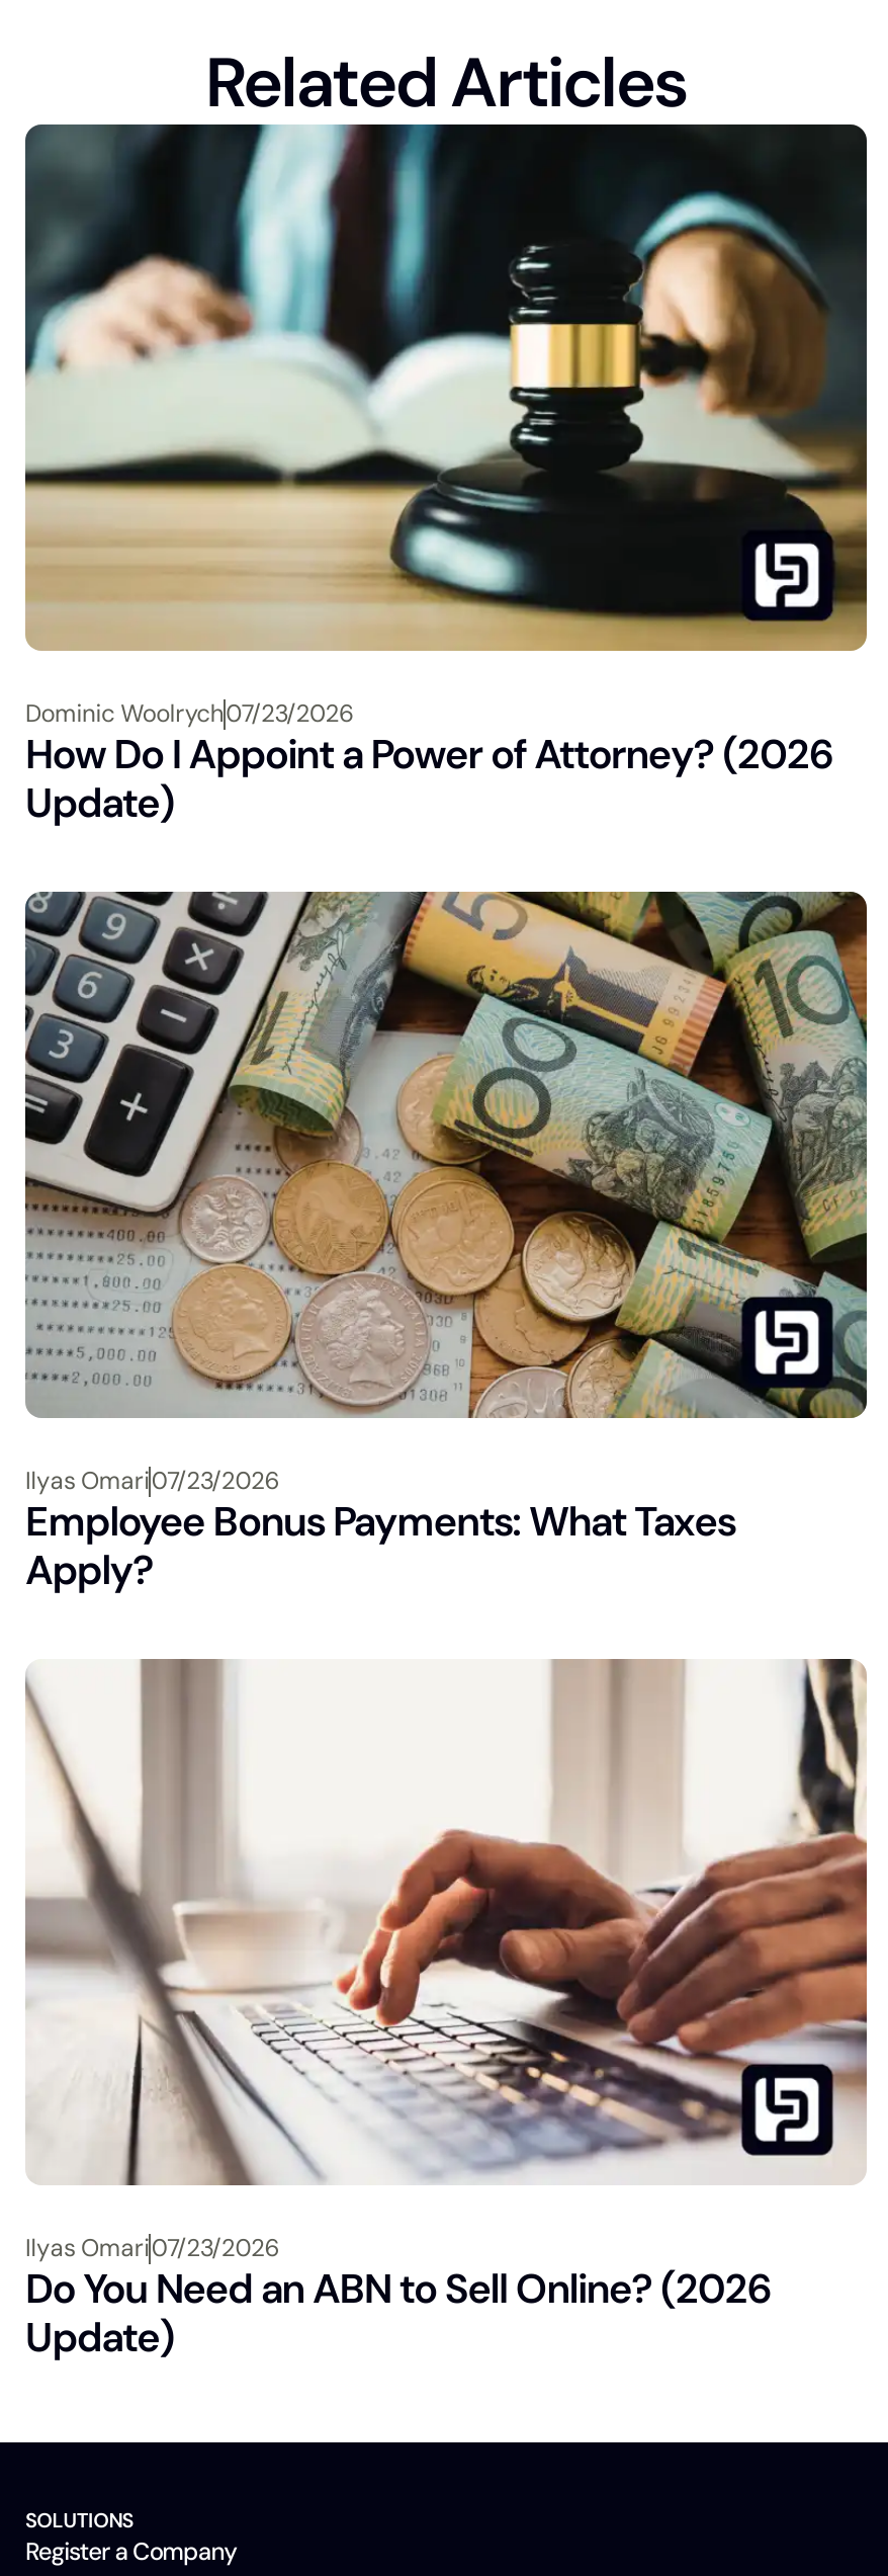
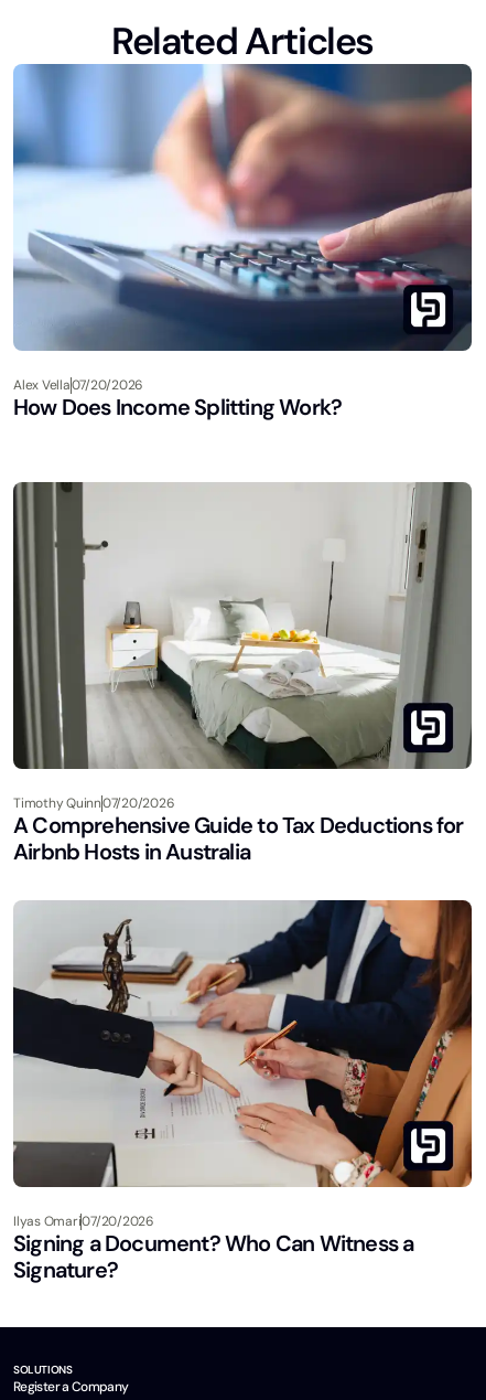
[23,122,869,829] [image] | Dominic Woolrych07/23/2026 | How Do I Appoint a Power of Attorney? (2026 | Update) -> [12,63,473,421] [image] | Alex Vella07/20/2026 | How Does Income Splitting Work?
[25,890,867,1596] [image] | Ilyas Omari07/23/2026 | Employee Bonus Payments: What Taxes | Apply? -> [13,482,472,866] [image] | Timothy Quinn07/20/2026 | A Comprehensive Guide to Tax Deductions for | Airbnb Hosts in Australia
[25,1659,869,2363] [image] | Ilyas Omari07/23/2026 | Do You Need an ABN to Sell Online? (2026 | Update) -> [12,899,473,1284] [image] | Ilyas Omari07/20/2026 | Signing a Document? Who Can Witness a | Signature?

